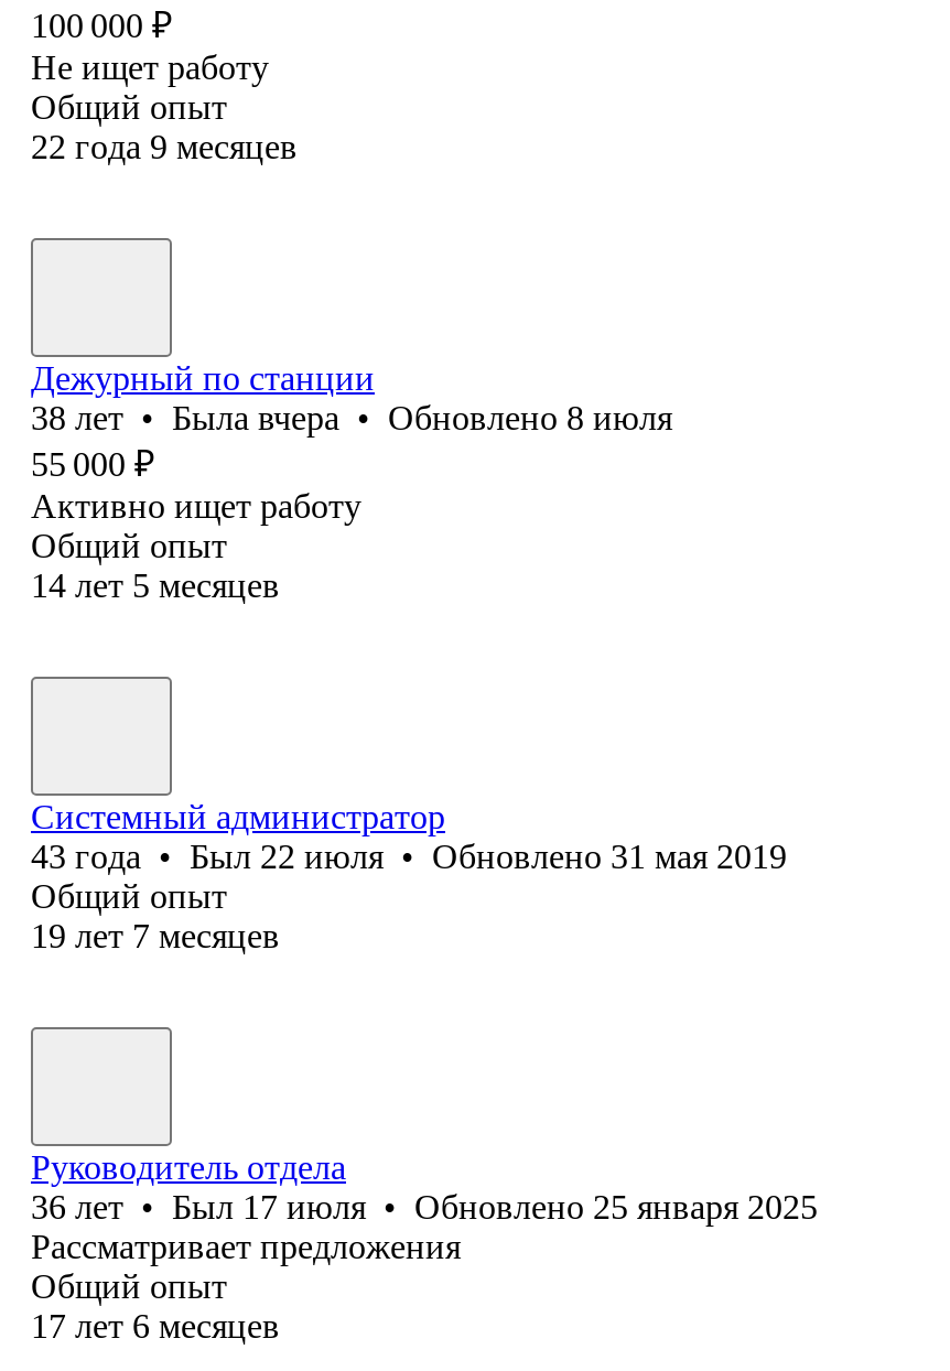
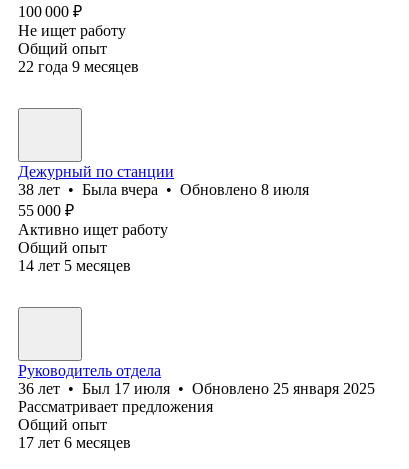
[31,798,787,954] Системный администратор | 43 года • Был 22 июля • Обновлено 31 мая 2019 | Общий опыт | 19 лет 7 месяцев -> none

